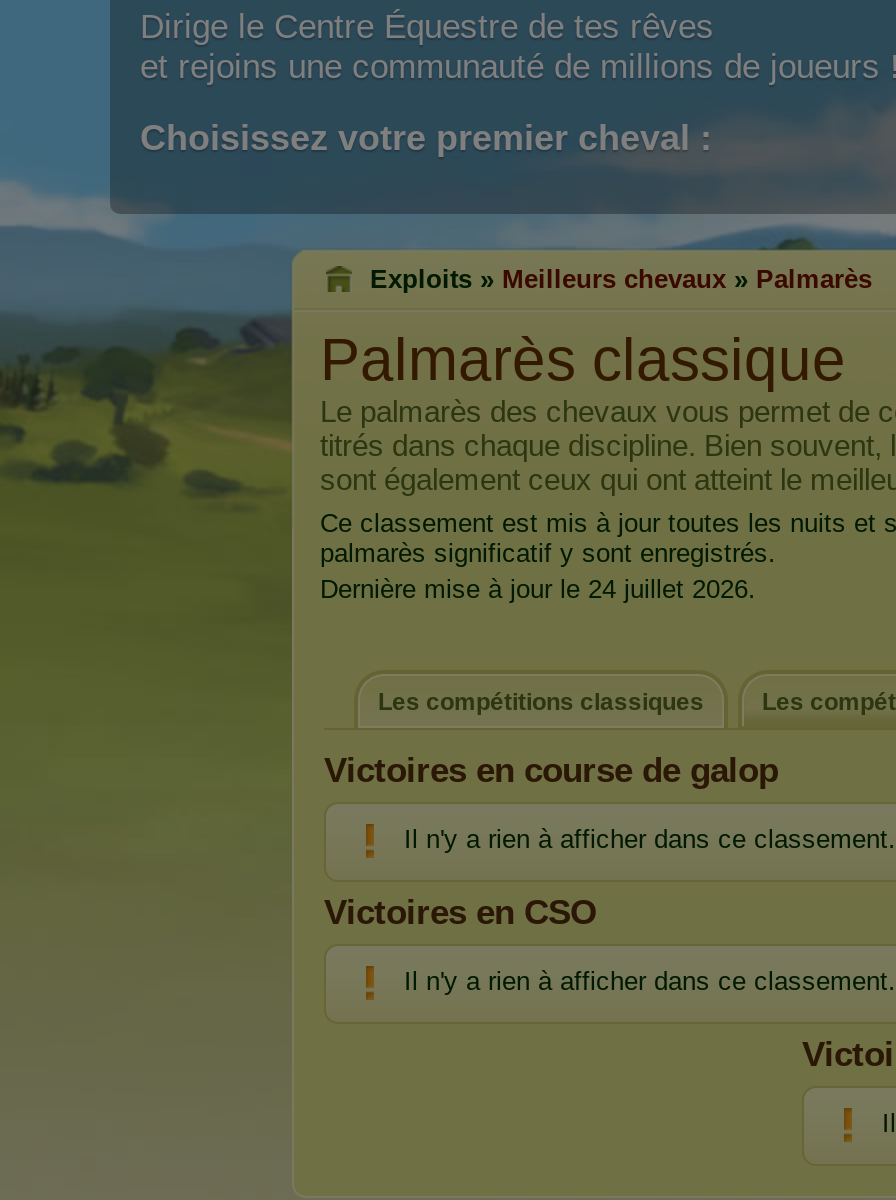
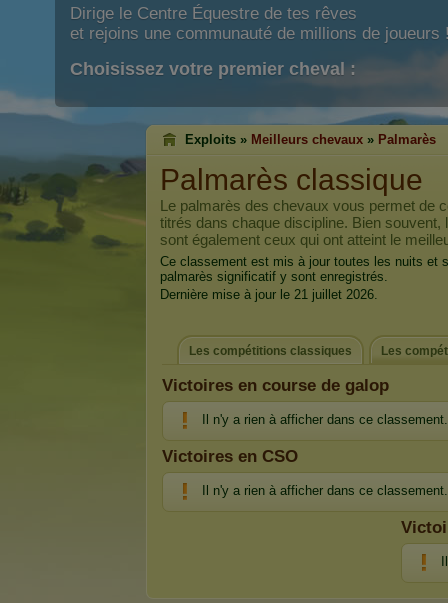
[320,574,756,604] Dernière mise à jour le 24 juillet 2026. -> [160,287,378,302] Dernière mise à jour le 21 juillet 2026.

